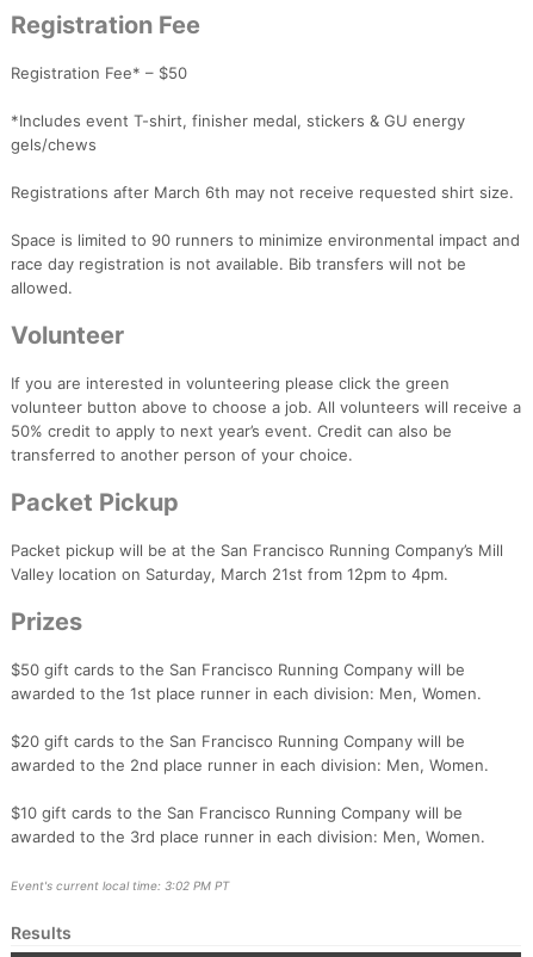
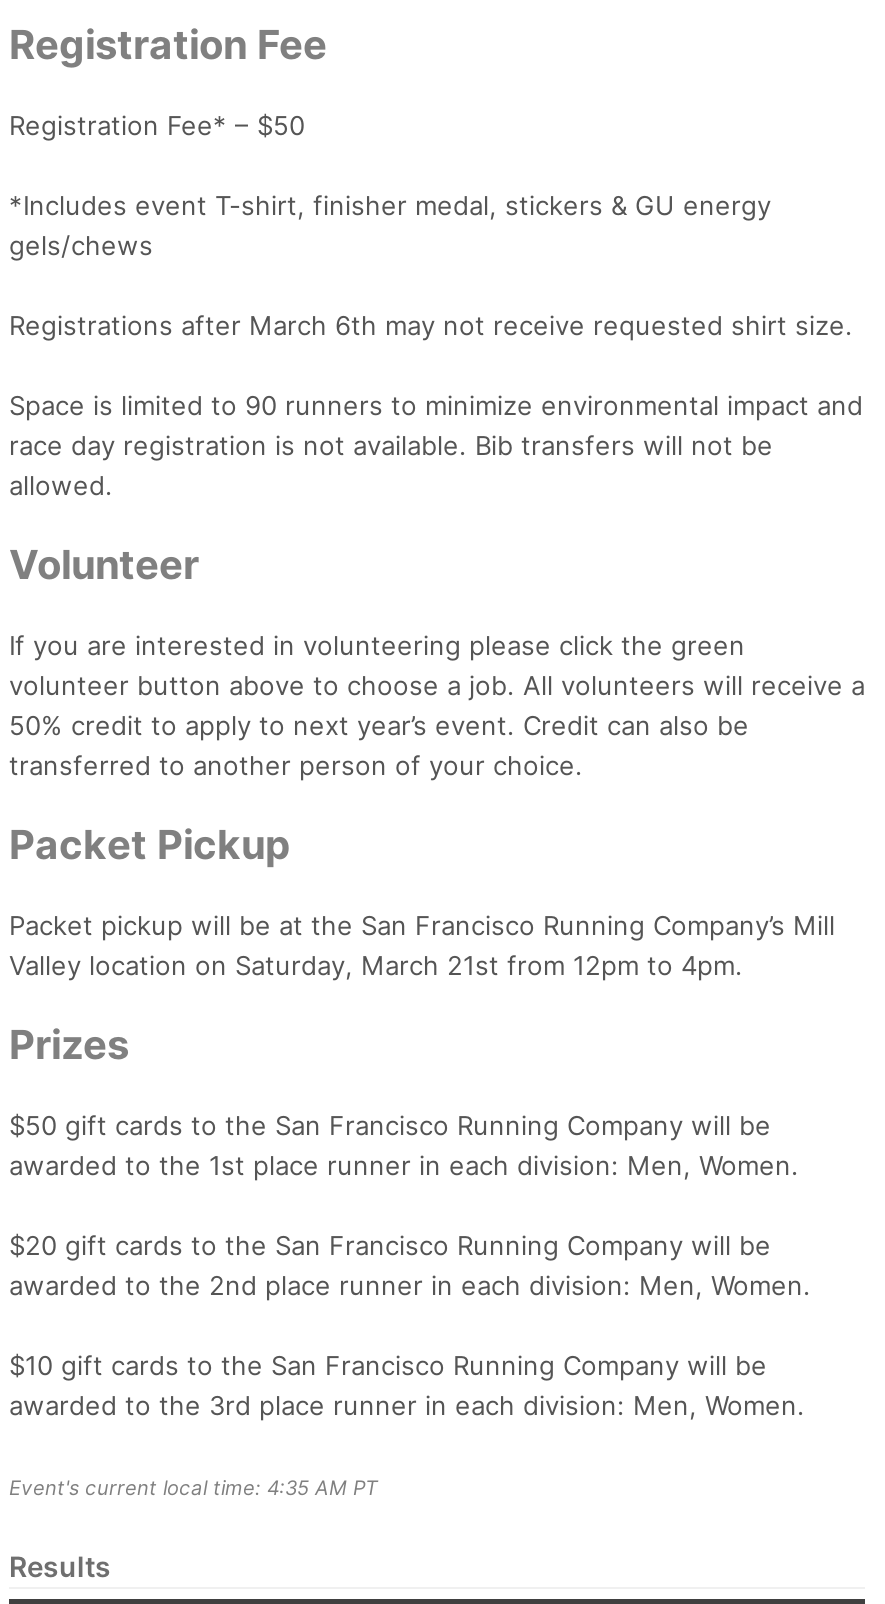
[11,878,229,893] Event's current local time: 3:02 PM PT -> [9,1475,377,1499] Event's current local time: 4:35 AM PT

